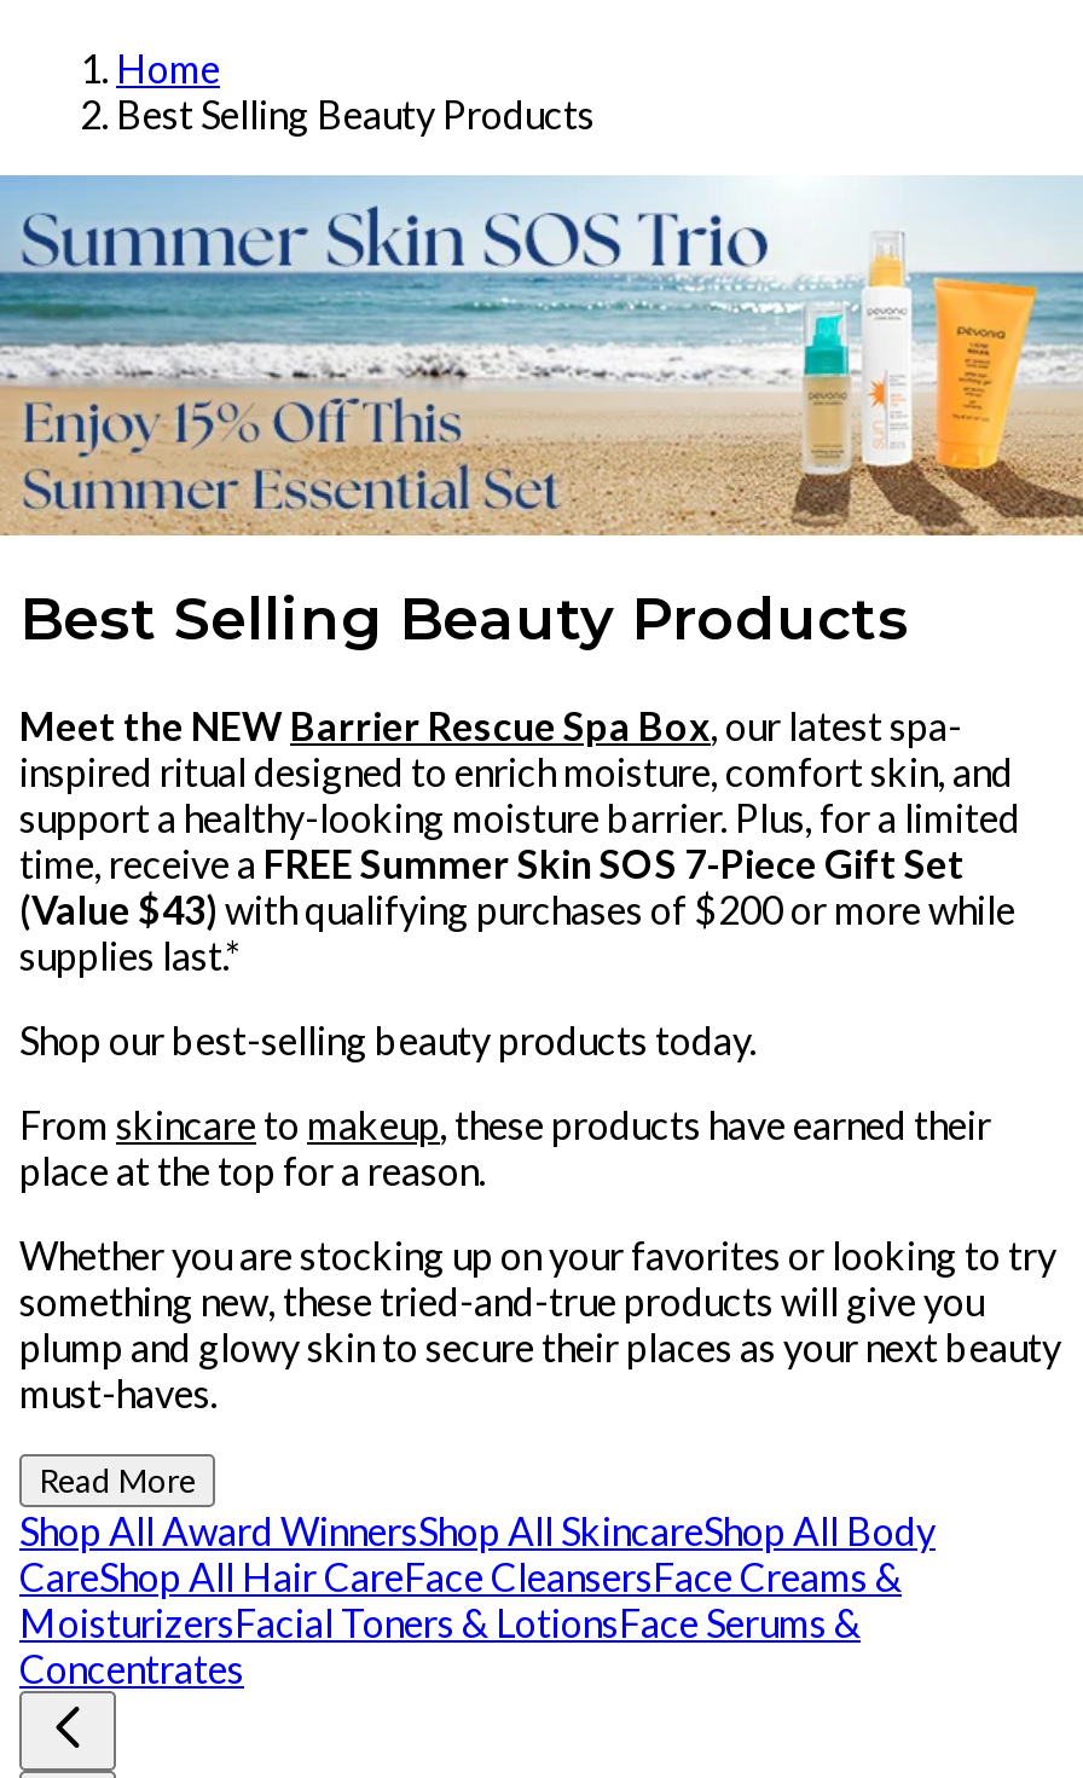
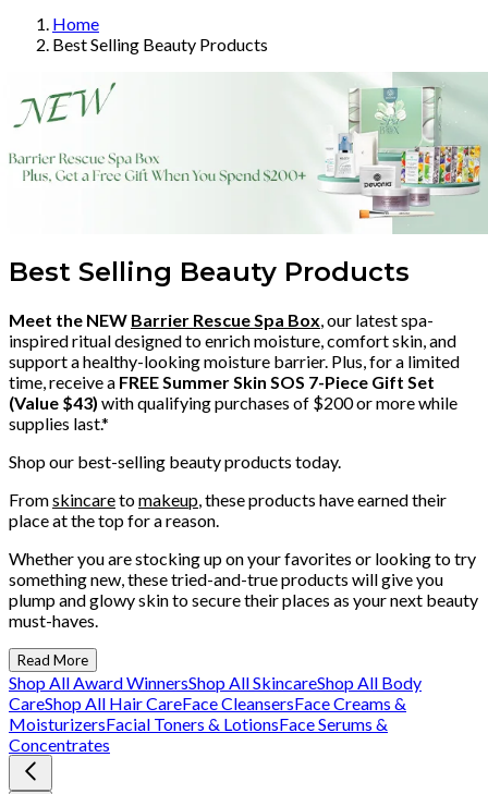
[7,173,1076,538] [image] -> [3,72,485,234] [image]

